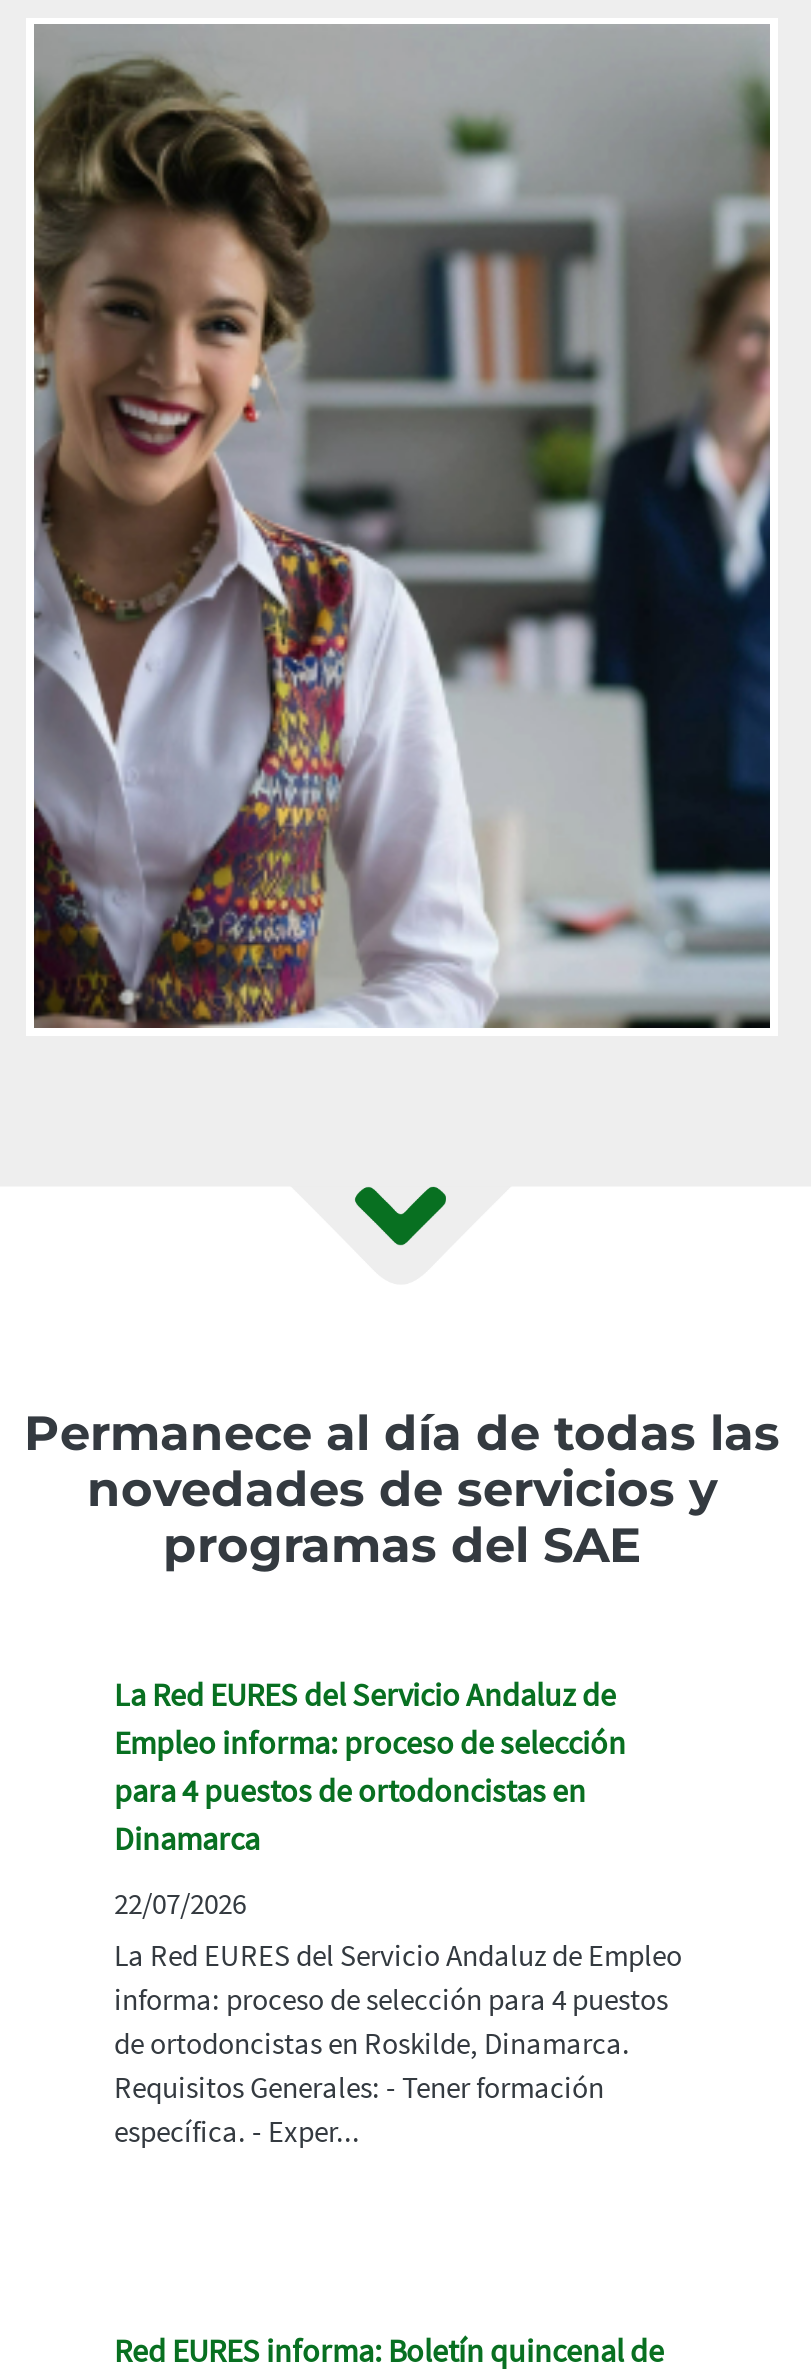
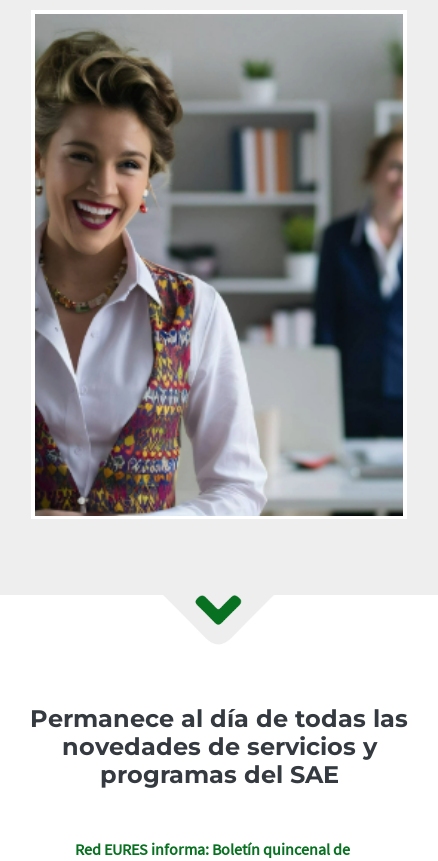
[114,1674,682,2150] La Red EURES del Servicio Andaluz de | Empleo informa: proceso de selección | para 4 puestos de ortodoncistas en | Dinamarca | 22/07/2026 | La Red EURES del Servicio Andaluz de Empleo | informa: proceso de selección para 4 puestos | de ortodoncistas en Roskilde, Dinamarca. | Requisitos Generales: - Tener formación | específica. - Exper... -> none

